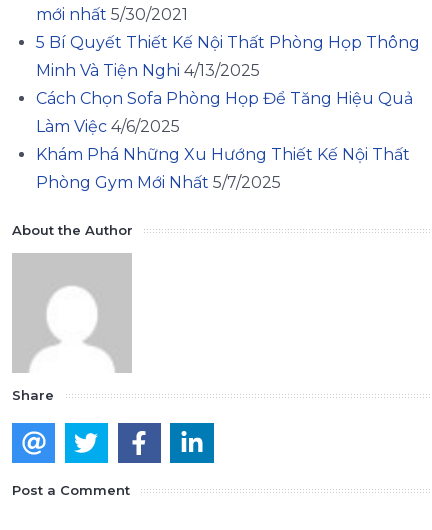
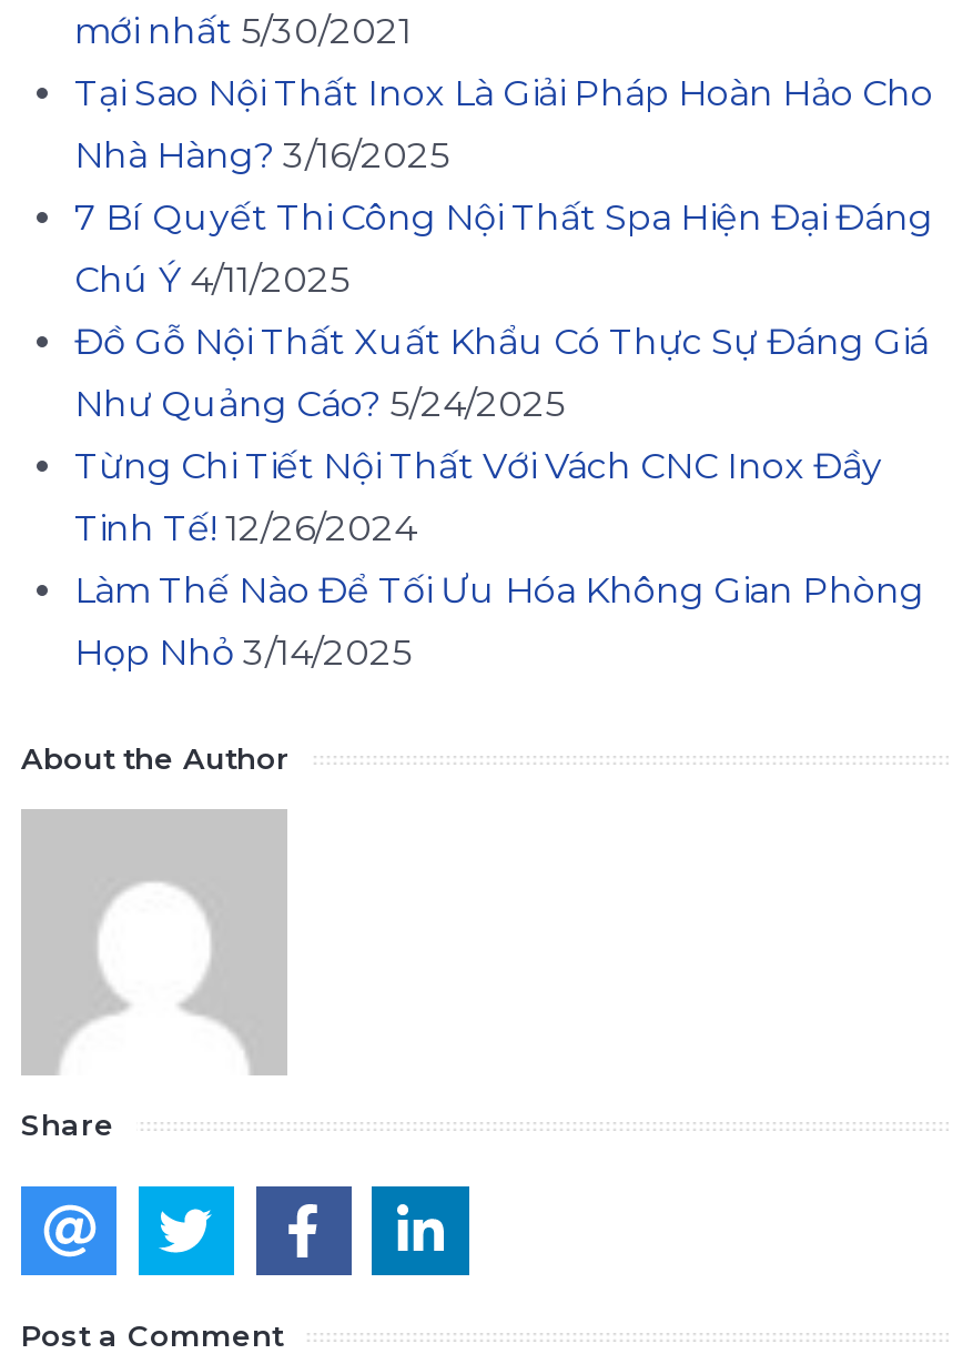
[36,33,420,192] 5 Bí Quyết Thiết Kế Nội Thất Phòng Họp Thông | Minh Và Tiện Nghi 4/13/2025 | Cách Chọn Sofa Phòng Họp Để Tăng Hiệu Quả | Làm Việc 4/6/2025 | Khám Phá Những Xu Hướng Thiết Kế Nội Thất | Phòng Gym Mới Nhất 5/7/2025 -> [74,72,933,674] Tại Sao Nội Thất Inox Là Giải Pháp Hoàn Hảo Cho | Nhà Hàng? 3/16/2025 | 7 Bí Quyết Thi Công Nội Thất Spa Hiện Đại Đáng | Chú Ý 4/11/2025 | Đồ Gỗ Nội Thất Xuất Khẩu Có Thực Sự Đáng Giá | Như Quảng Cáo? 5/24/2025 | Từng Chi Tiết Nội Thất Với Vách CNC Inox Đầy | Tinh Tế! 12/26/2024 | Làm Thế Nào Để Tối Ưu Hóa Không Gian Phòng | Họp Nhỏ 3/14/2025

